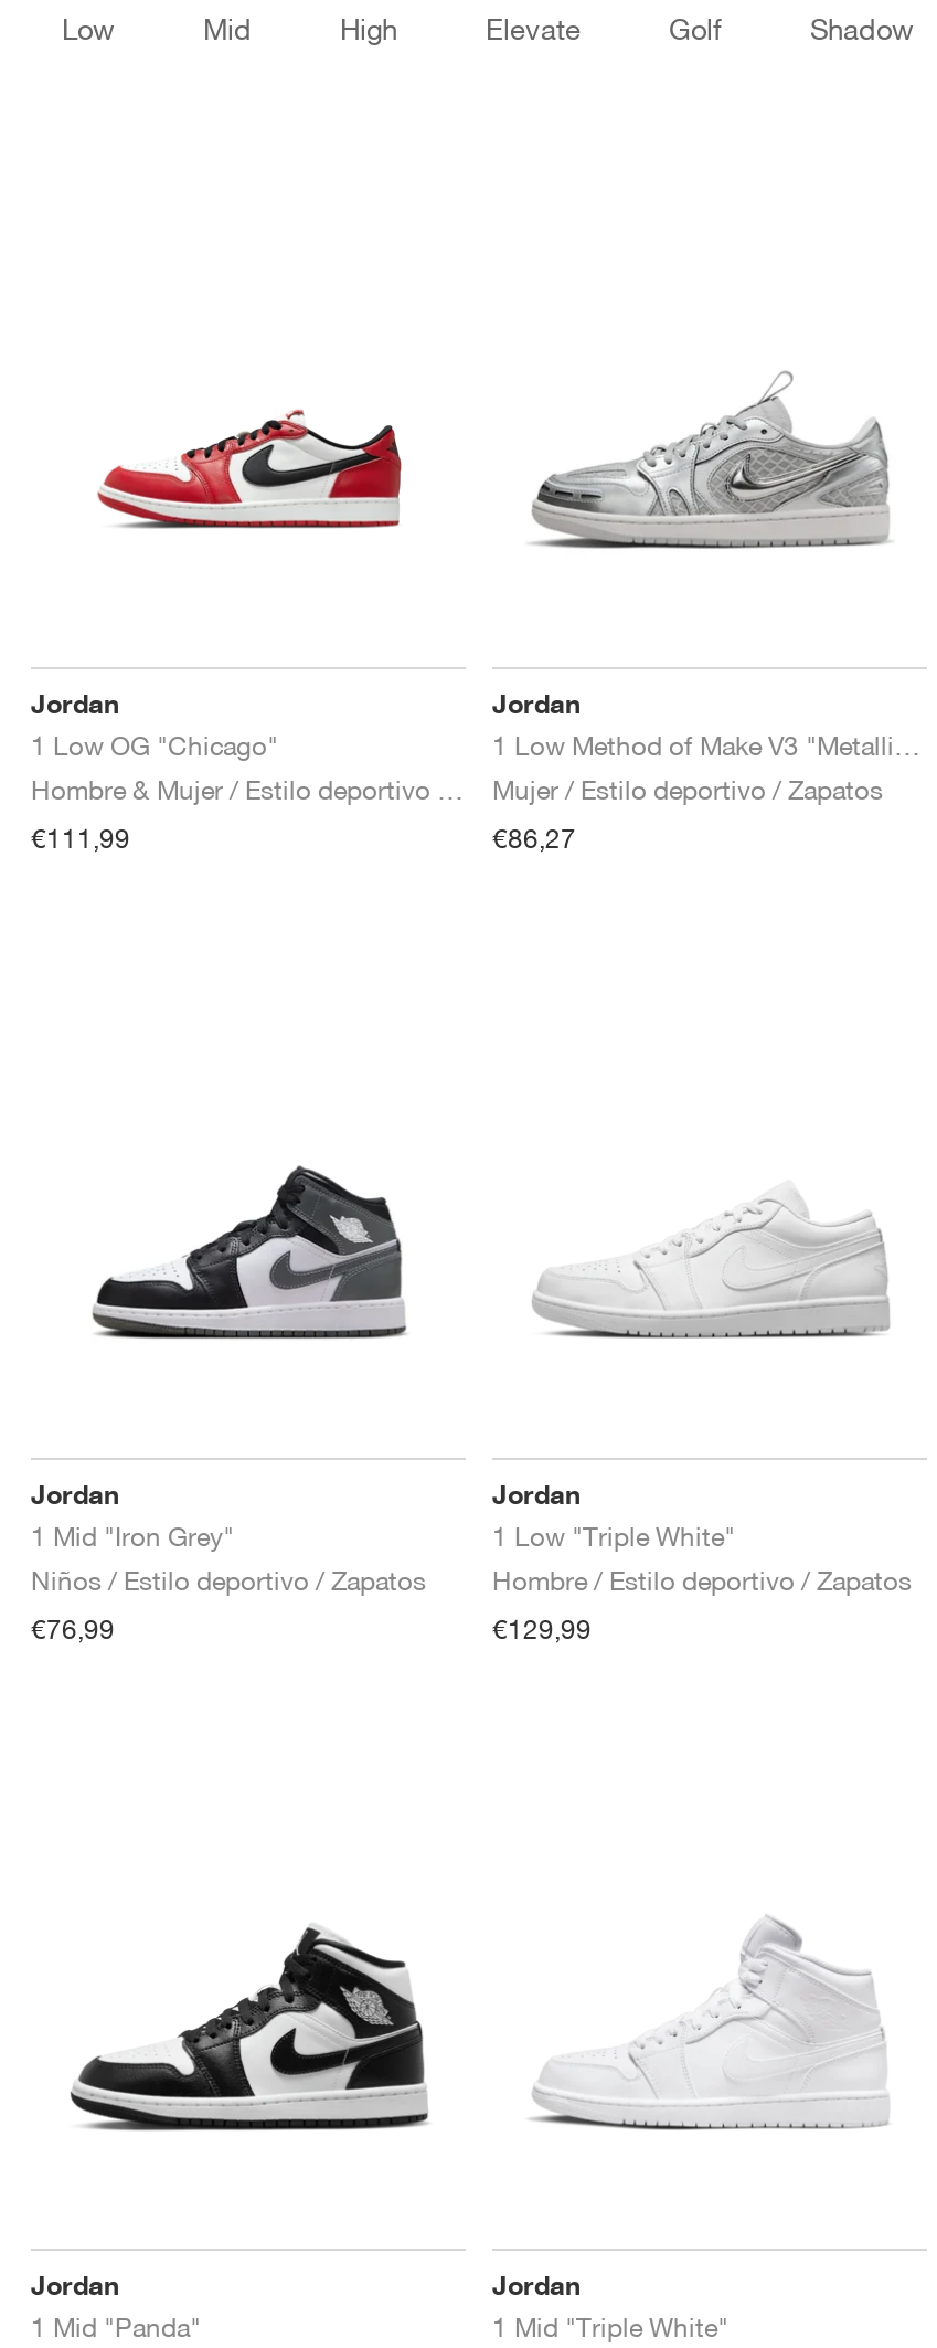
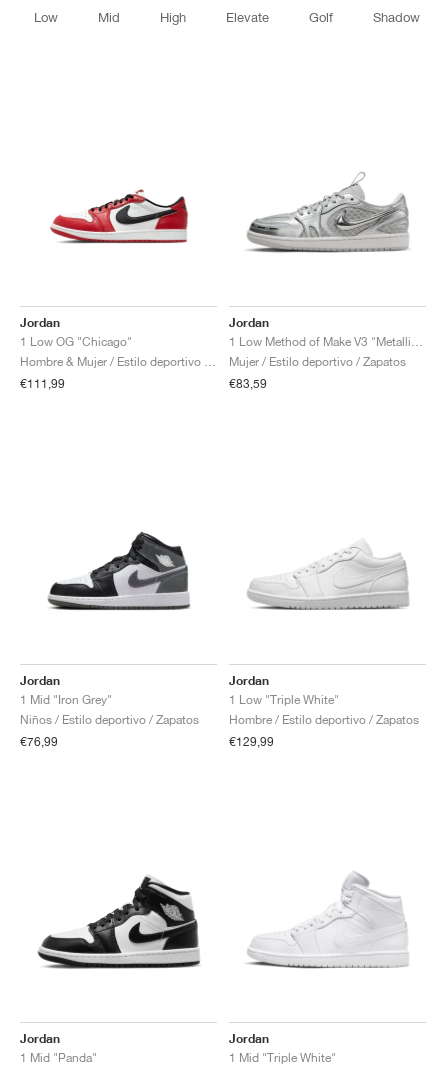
[492,821,576,854] €86,27 -> [229,375,267,390] €83,59

